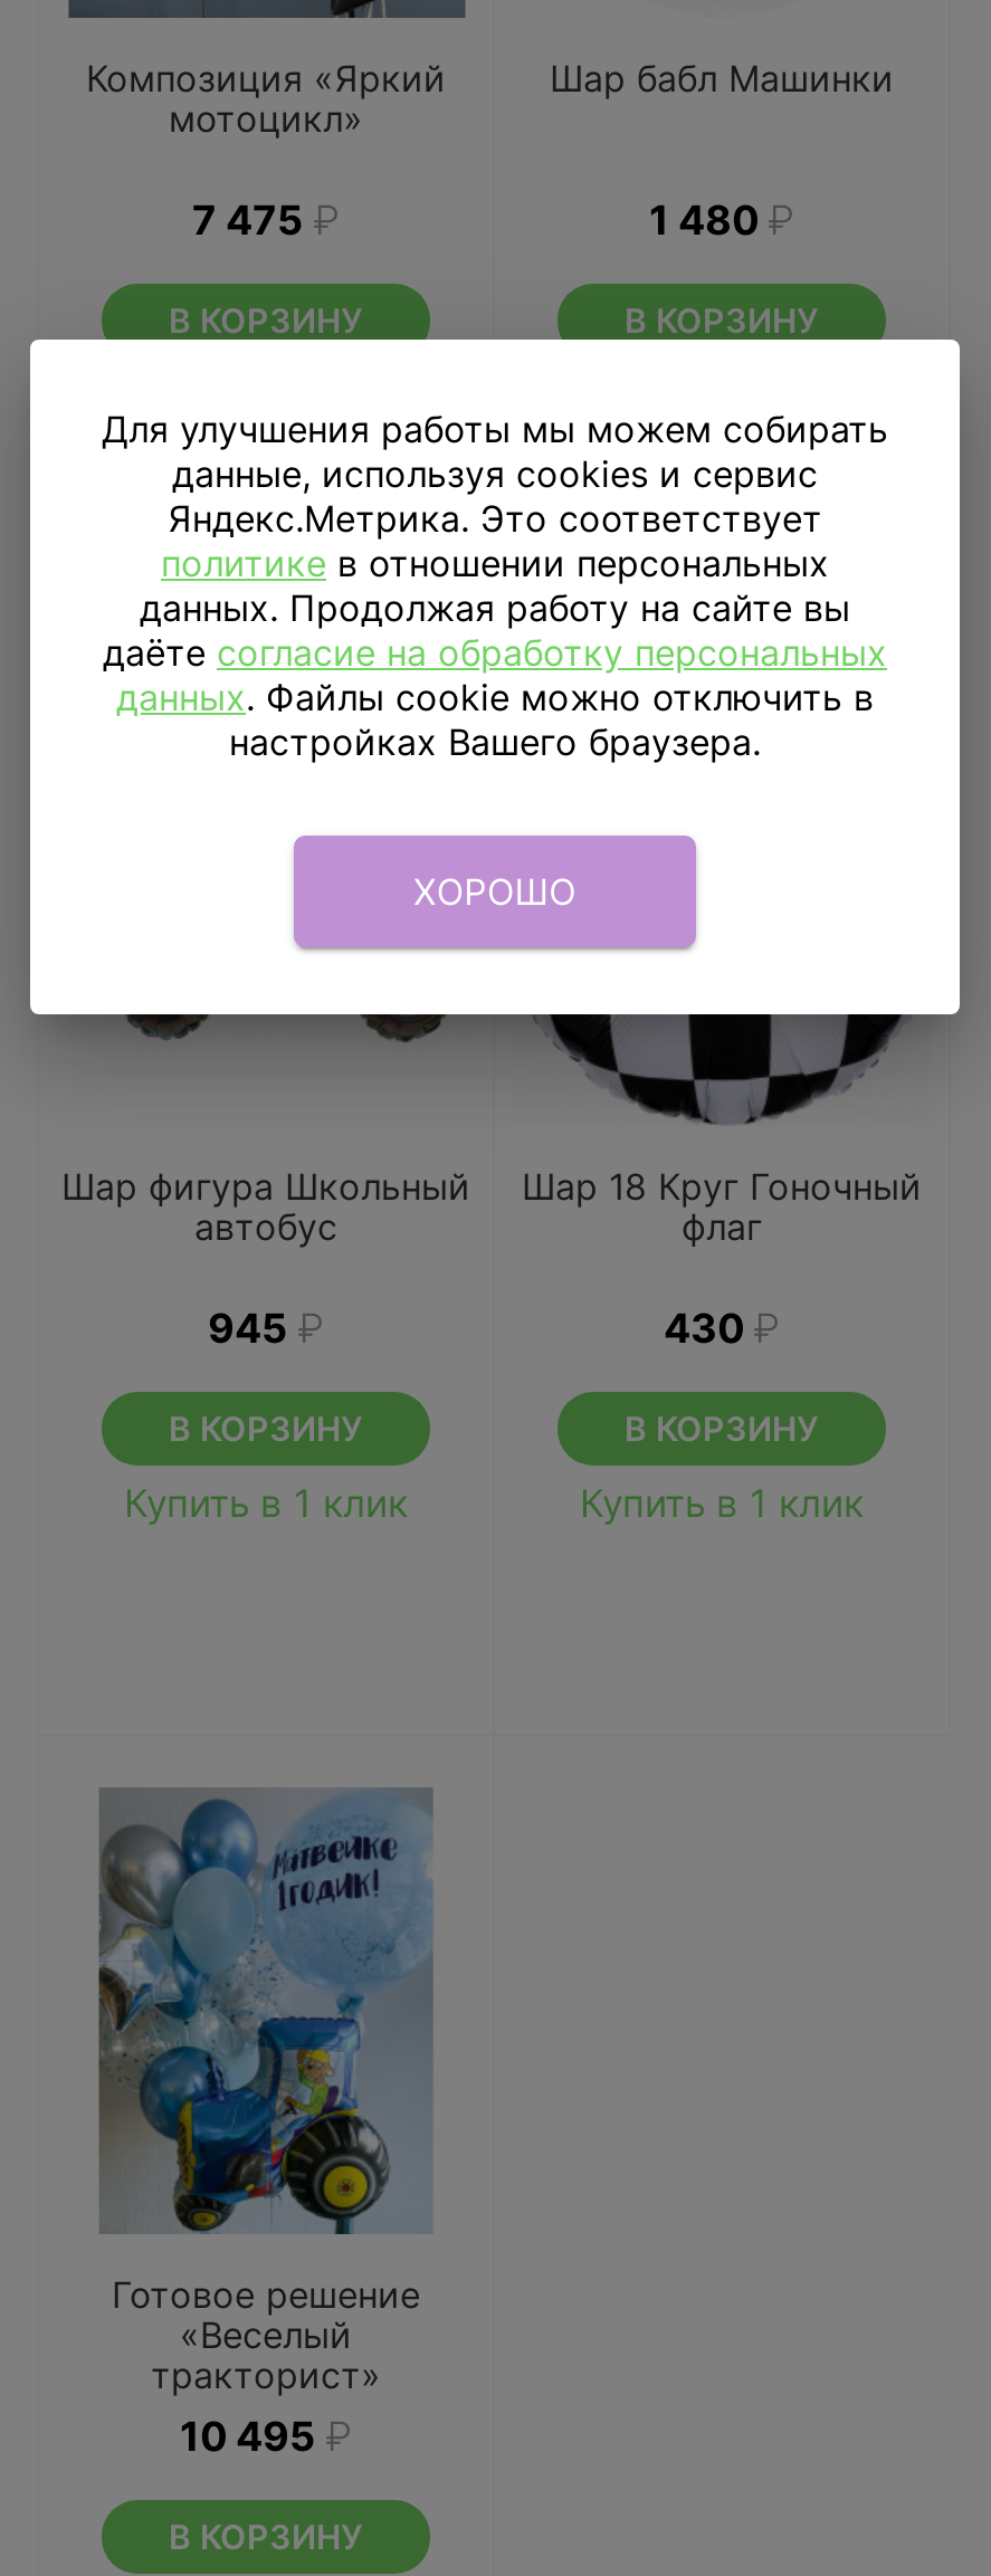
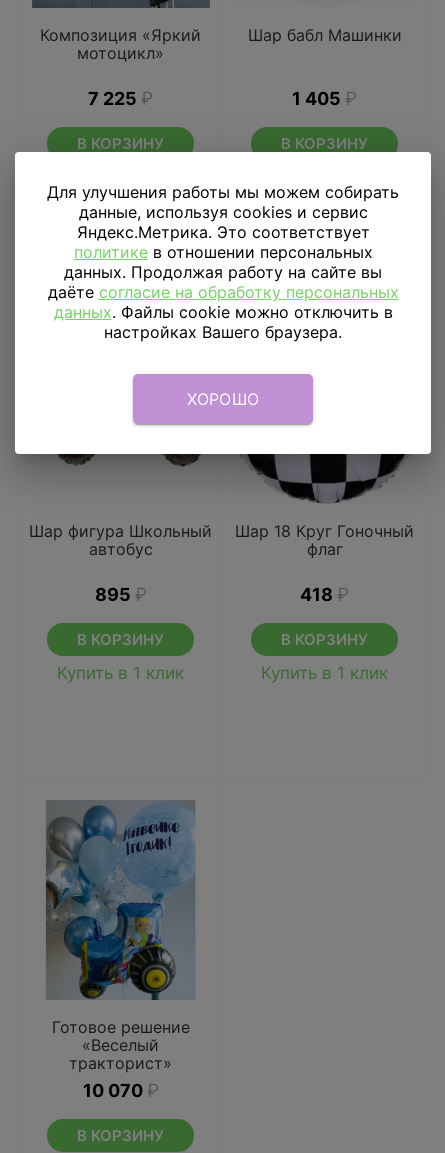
[192,197,340,244] 7 475 ₽ -> [88,88,153,109] 7 225 ₽
[649,197,794,244] 1 480 ₽ -> [292,88,357,109] 1 405 ₽
[208,1305,324,1352] 945 ₽ -> [94,584,146,605] 895 ₽
[664,1305,780,1352] 430 ₽ -> [300,584,349,605] 418 ₽
[180,2413,352,2460] 10 495 ₽ -> [82,1080,158,1101] 10 070 ₽

